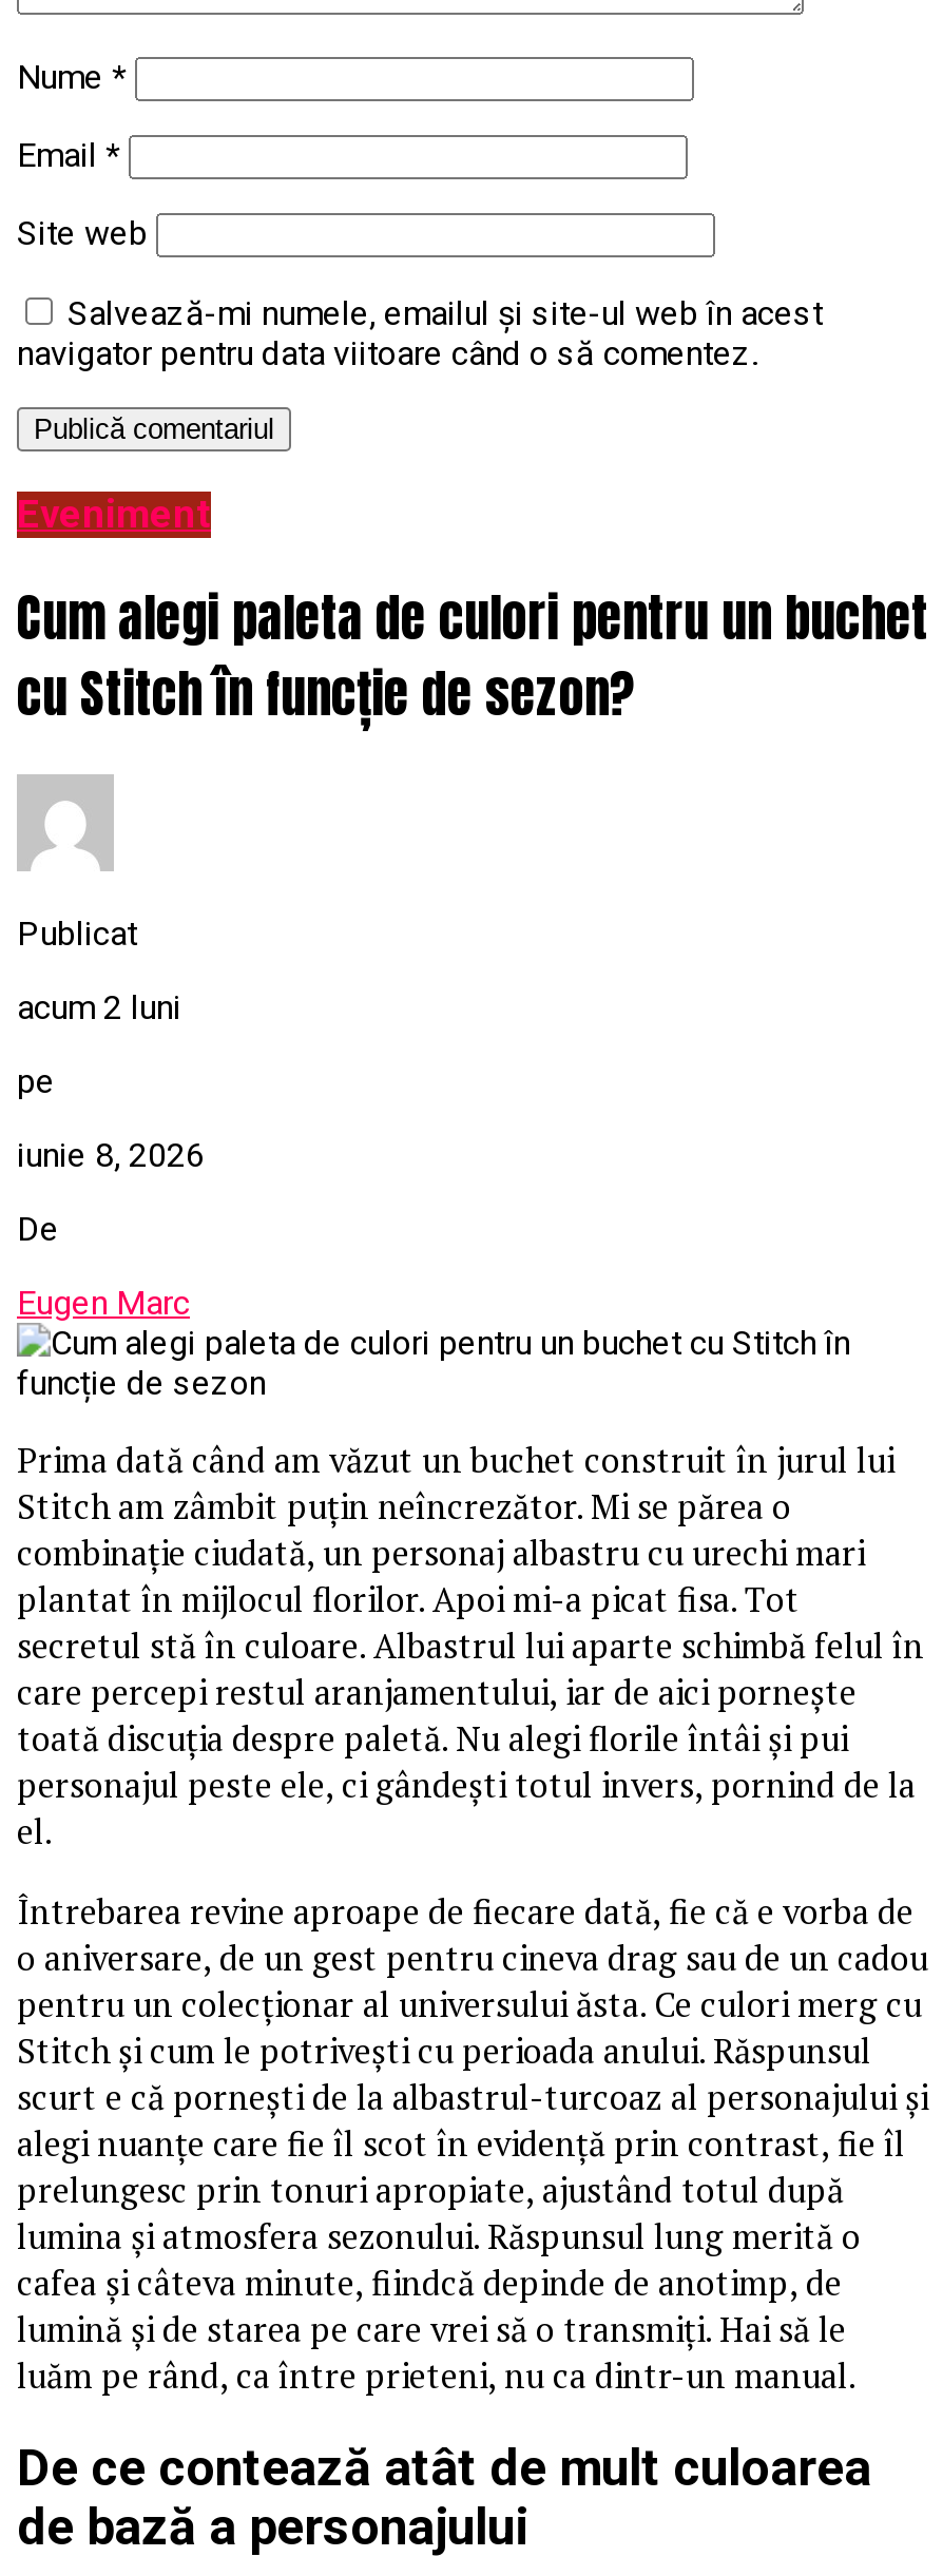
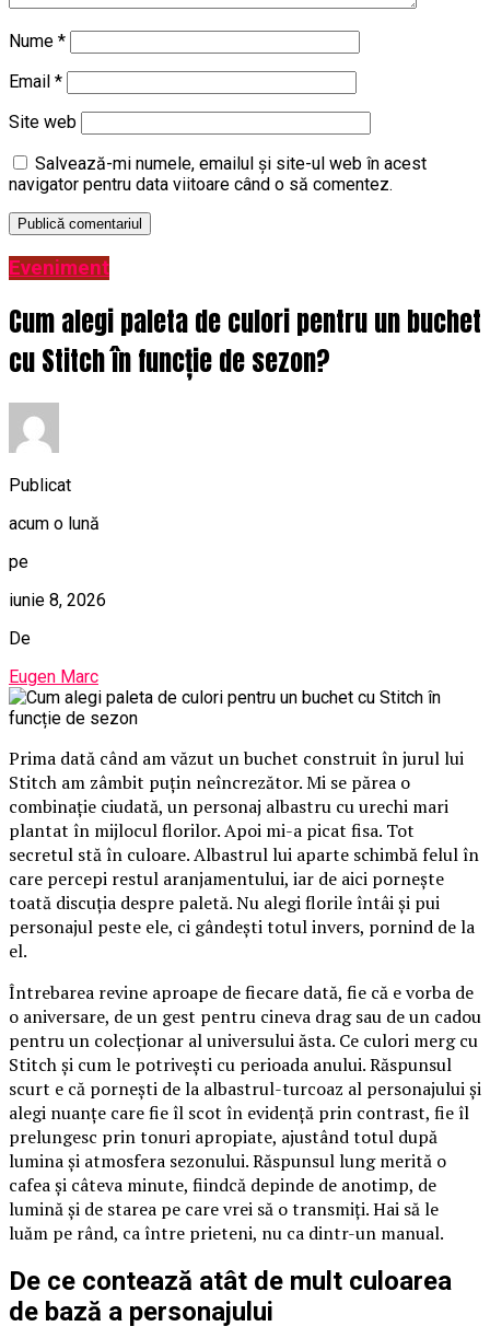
[17,987,181,1027] acum 2 luni -> [9,513,100,533] acum o lună

